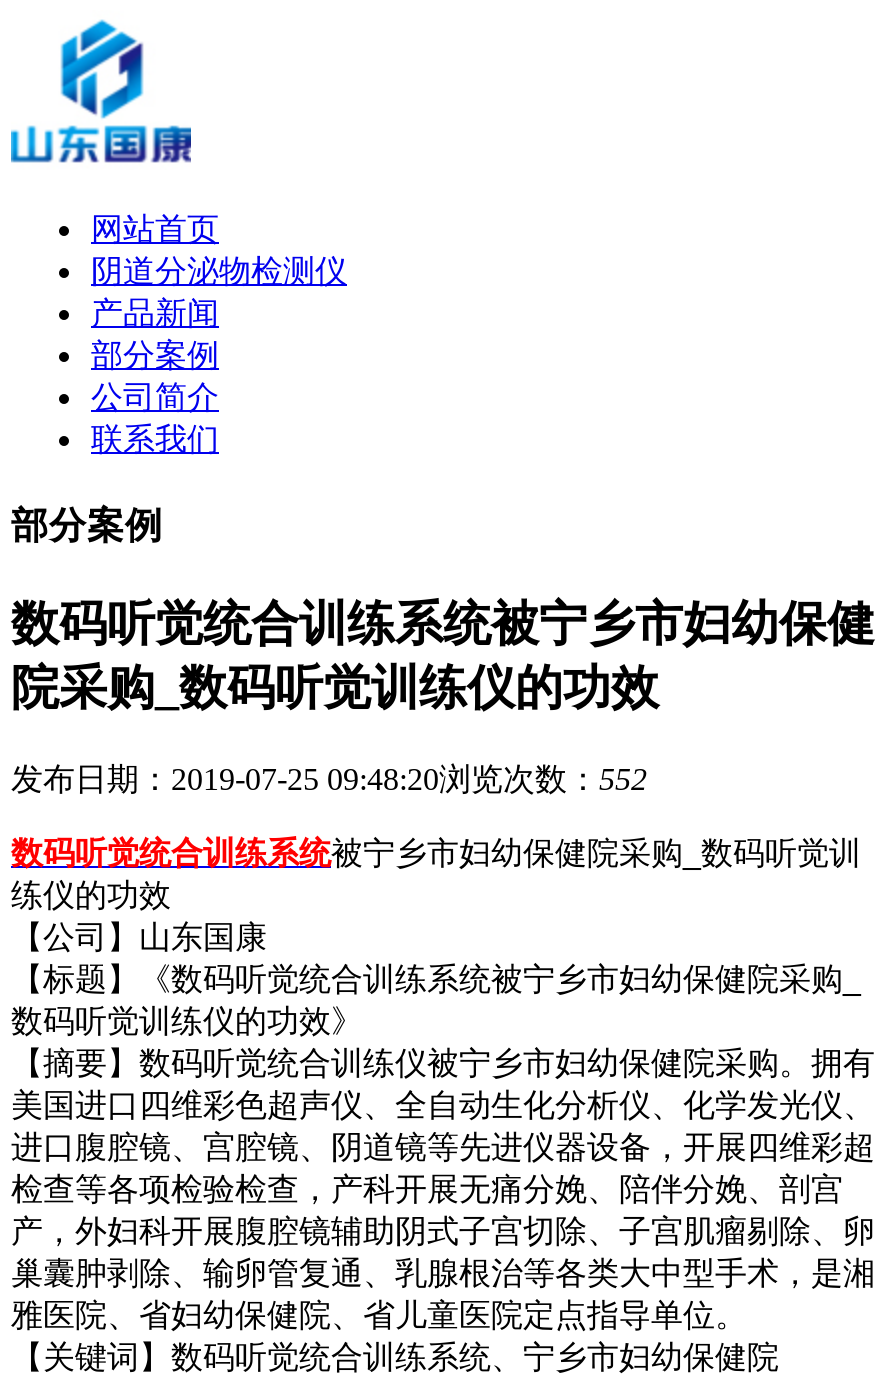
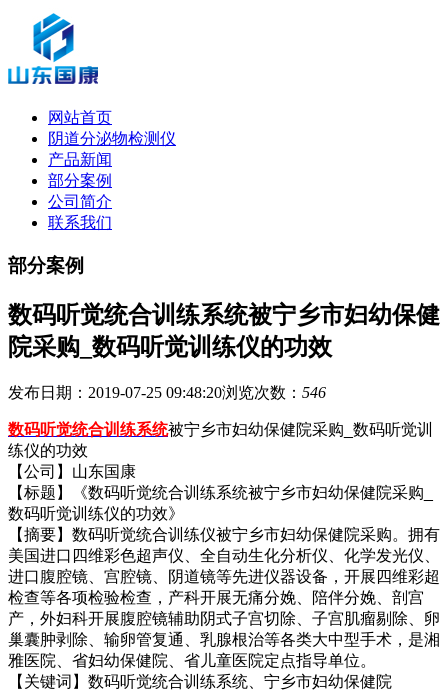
[11,761,647,795] 发布日期：2019-07-25 09:48:20浏览次数：552 -> [8,383,326,400] 发布日期：2019-07-25 09:48:20浏览次数：546

